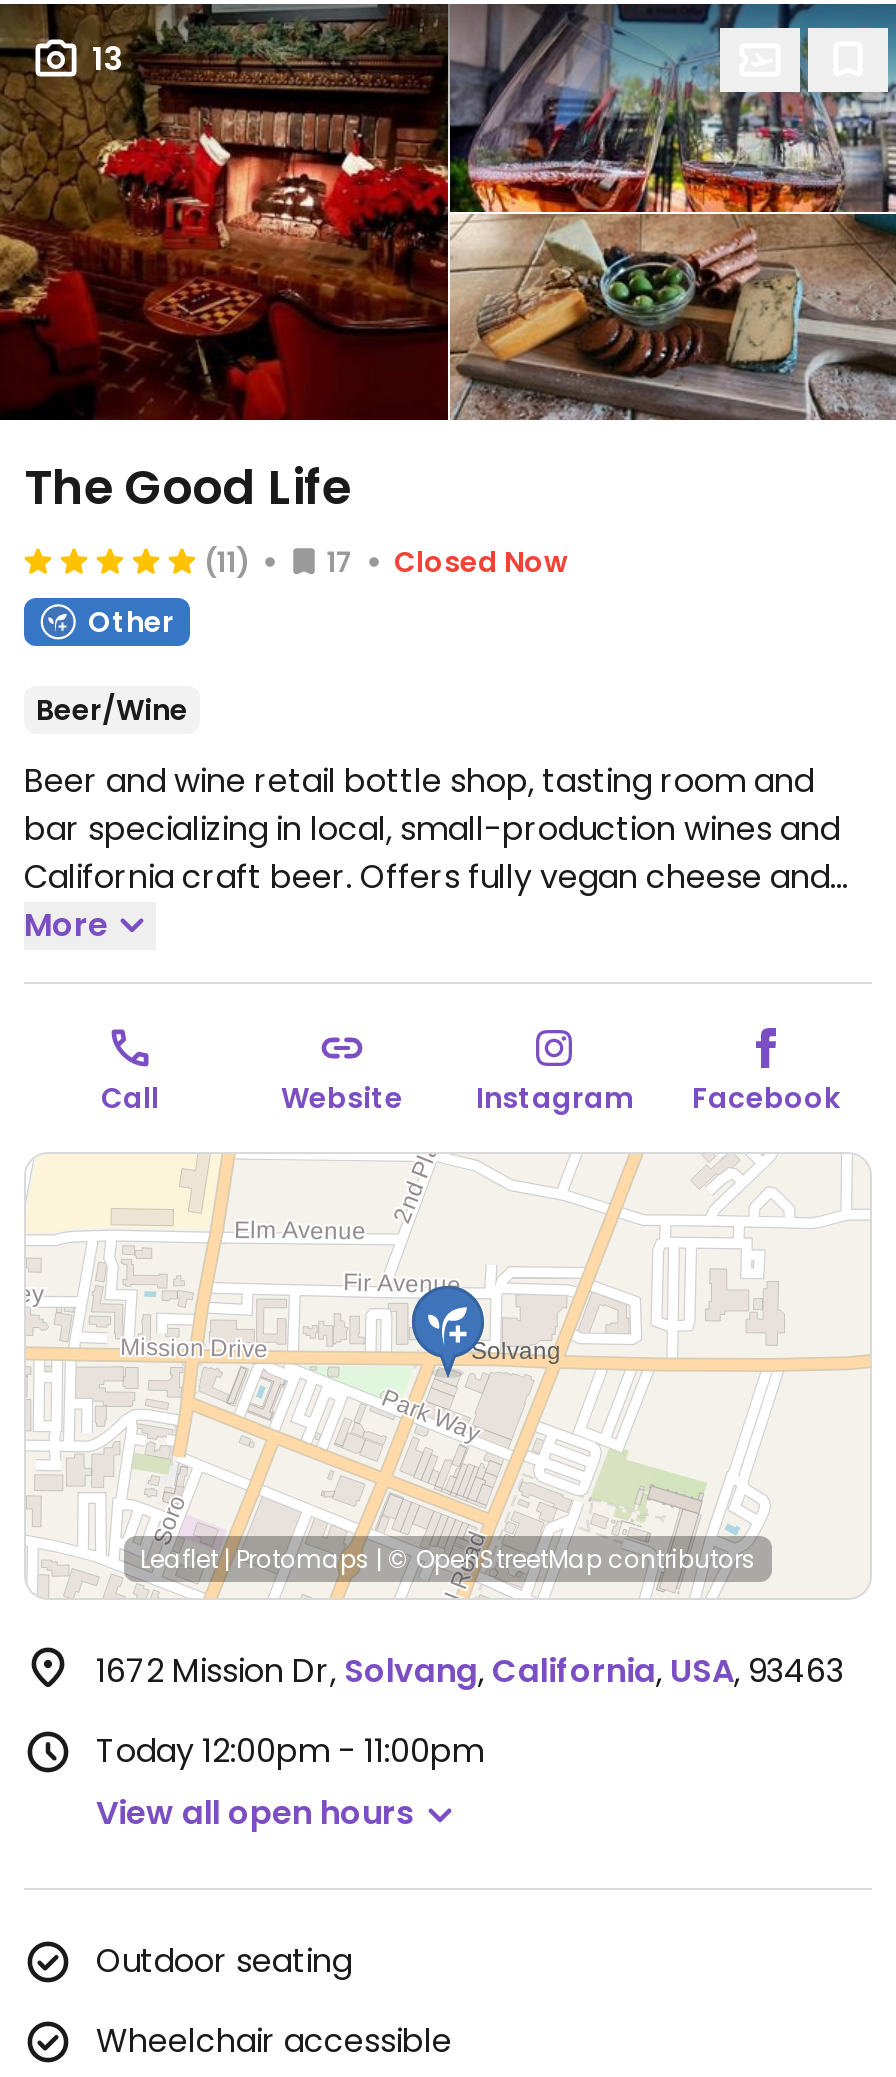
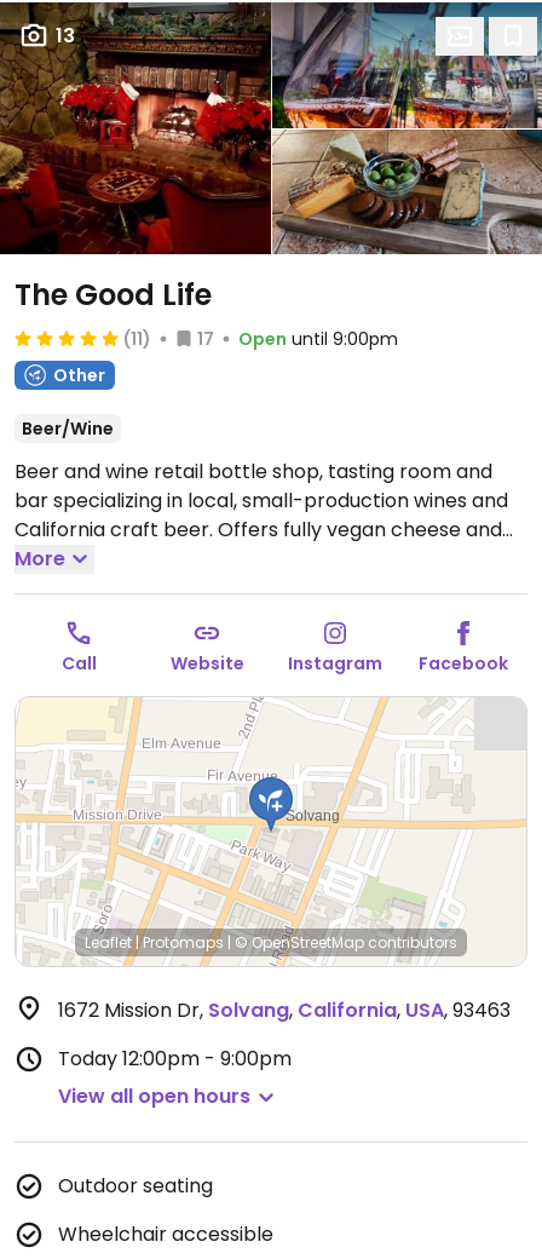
[394,541,568,581] Closed Now -> [238,327,398,351] Open until 9:00pm
[96,1728,484,1774] Today 12:00pm - 11:00pm -> [58,1045,292,1073] Today 12:00pm - 9:00pm

